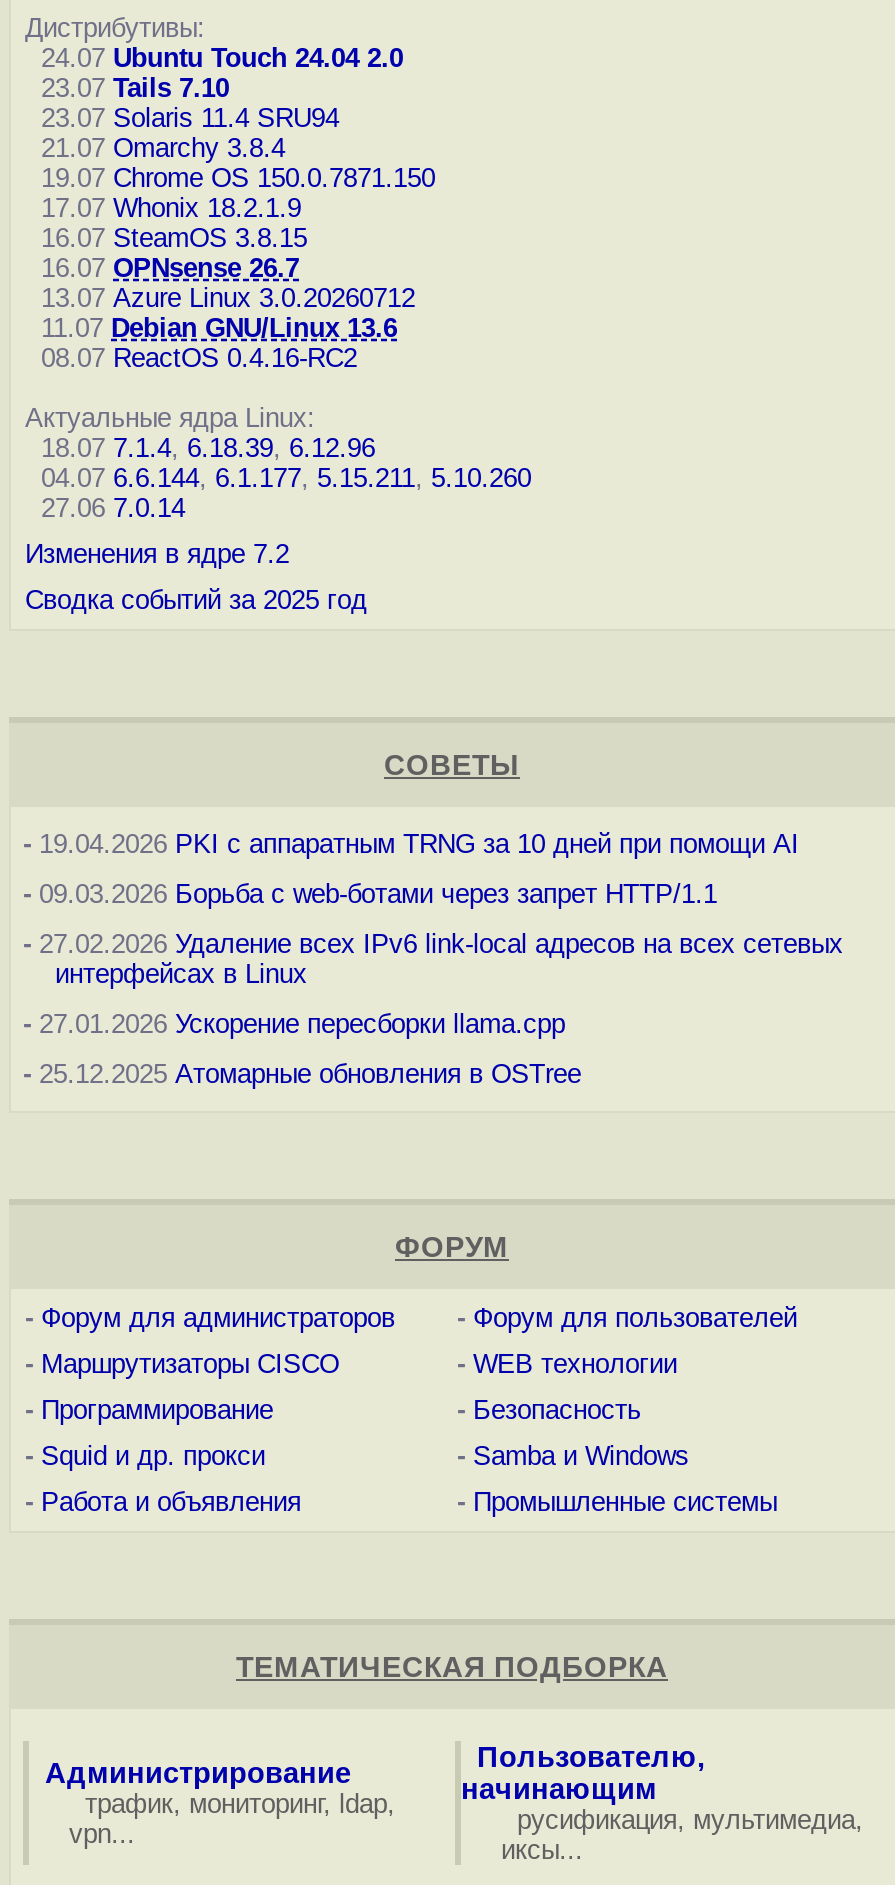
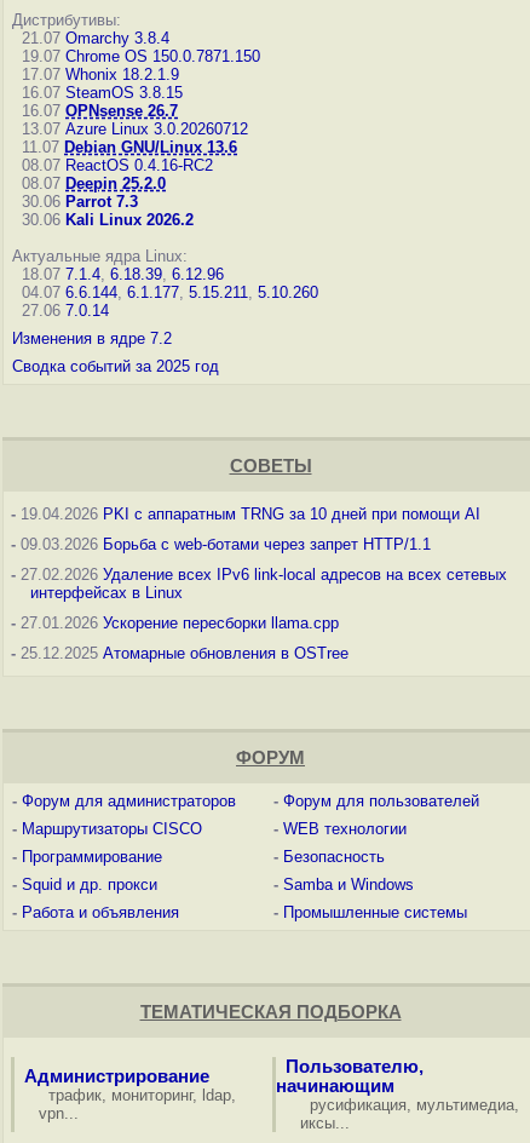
[25,43,403,133] 24.07 Ubuntu Touch 24.04 2.0 | 23.07 Tails 7.10 | 23.07 Solaris 11.4 SRU94 -> none
moved [25,133,435,373] -> [12,29,260,174]: 21.07 Omarchy 3.8.4 | 19.07 Chrome OS 150.0.7871.150 | 17.07 Whonix 18.2.1.9 | 16.07 SteamOS 3.8.15 | 16.07 OPNsense 26.7 | 13.07 Azure Linux 3.0.20260712 | 11.07 Debian GNU/Linux 13.6 | 08.07 ReactOS 0.4.16-RC2
none -> [12,174,194,229] 08.07 Deepin 25.2.0 | 30.06 Parrot 7.3 | 30.06 Kali Linux 2026.2

